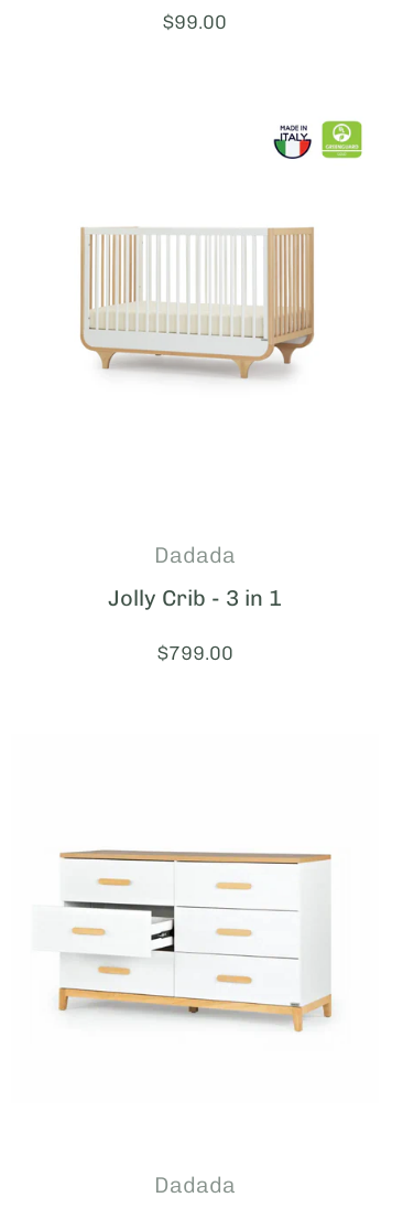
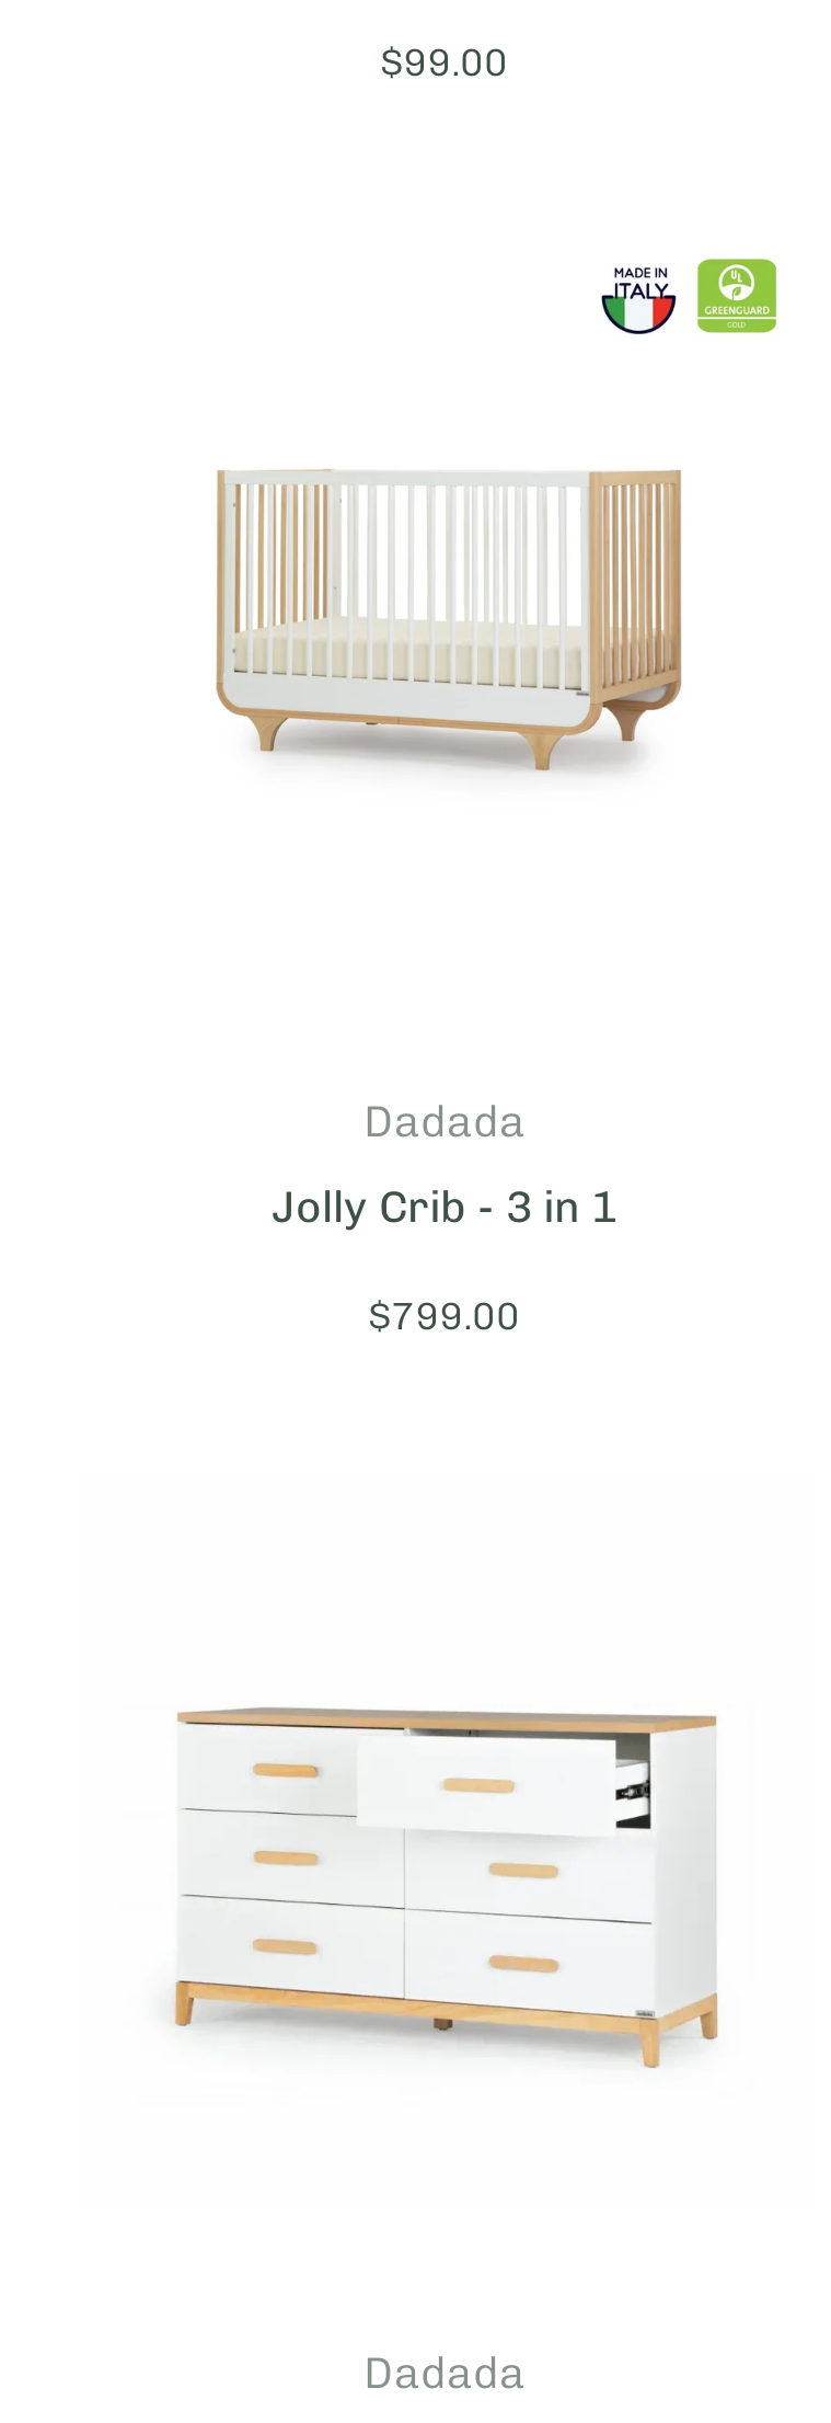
[61,853,299,980] [image] -> [180,1713,672,1954] [image]

